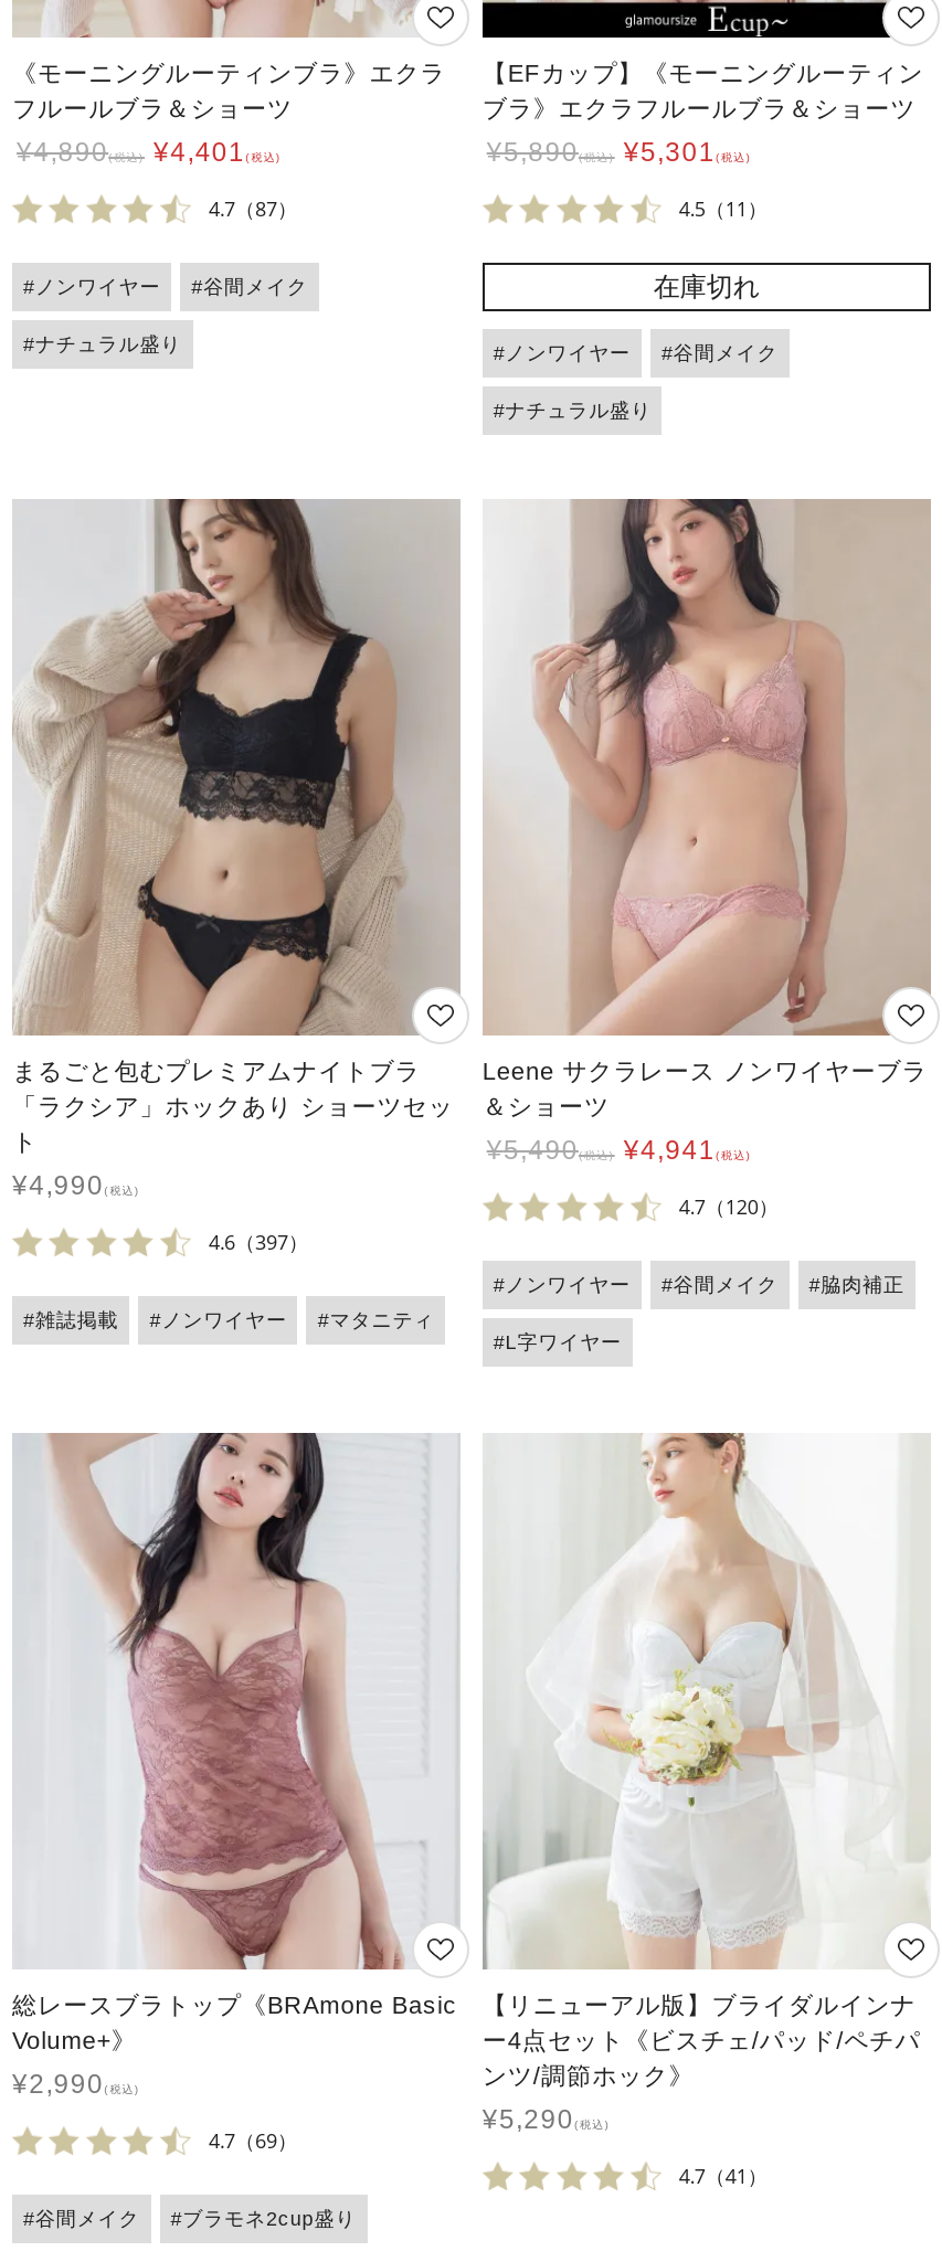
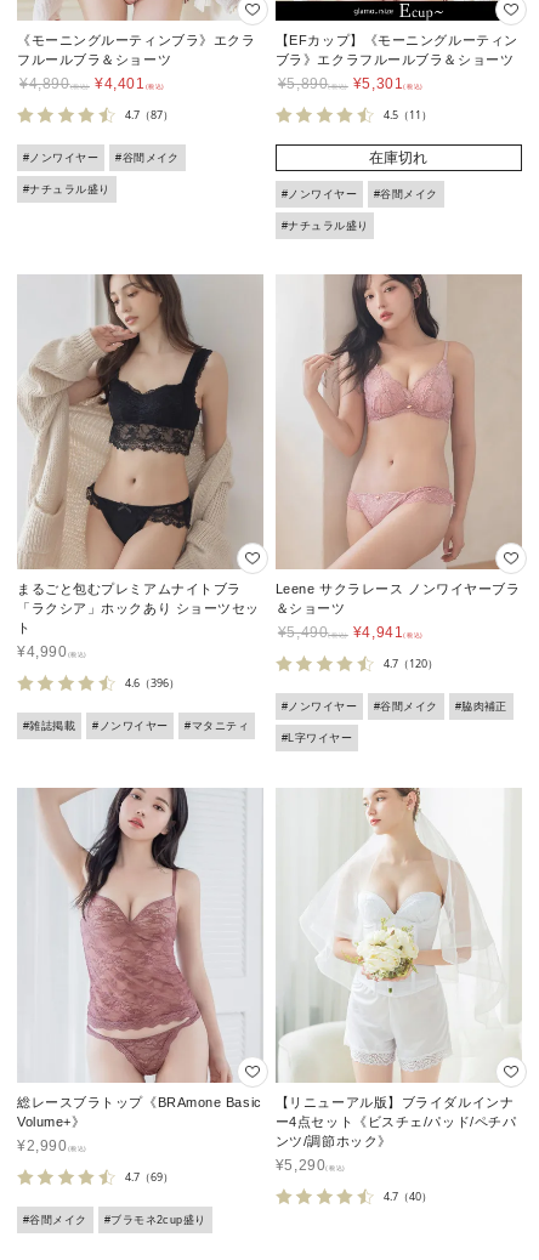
[209,1228,308,1257] 4.6（397） -> [125,675,180,691] 4.6（396）
[679,2162,767,2191] 4.7（41） -> [383,1189,432,1205] 4.7（40）

